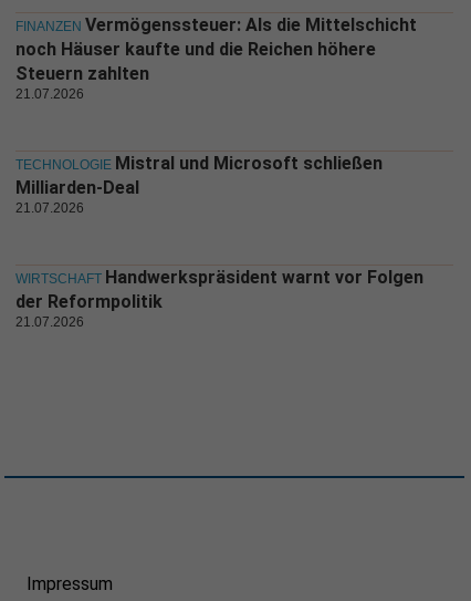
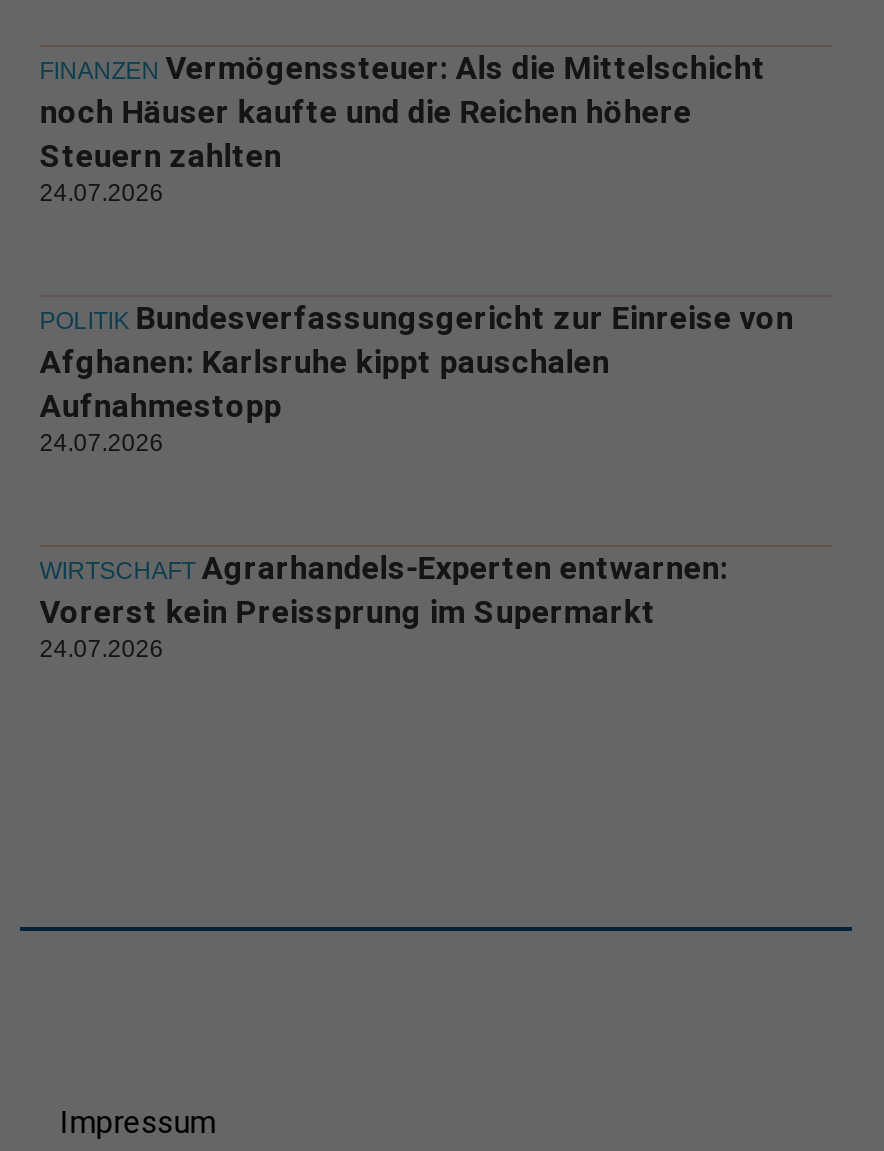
[15,87,84,102] 21.07.2026 -> [39,179,163,207] 24.07.2026
[15,153,382,216] TECHNOLOGIE Mistral und Microsoft schließen | Milliarden-Deal | 21.07.2026 -> [39,299,793,457] POLITIK Bundesverfassungsgericht zur Einreise von | Afghanen: Karlsruhe kippt pauschalen | Aufnahmestopp | 24.07.2026
[15,267,423,330] WIRTSCHAFT Handwerkspräsident warnt vor Folgen | der Reformpolitik | 21.07.2026 -> [39,549,727,663] WIRTSCHAFT Agrarhandels-Experten entwarnen: | Vorerst kein Preissprung im Supermarkt | 24.07.2026

